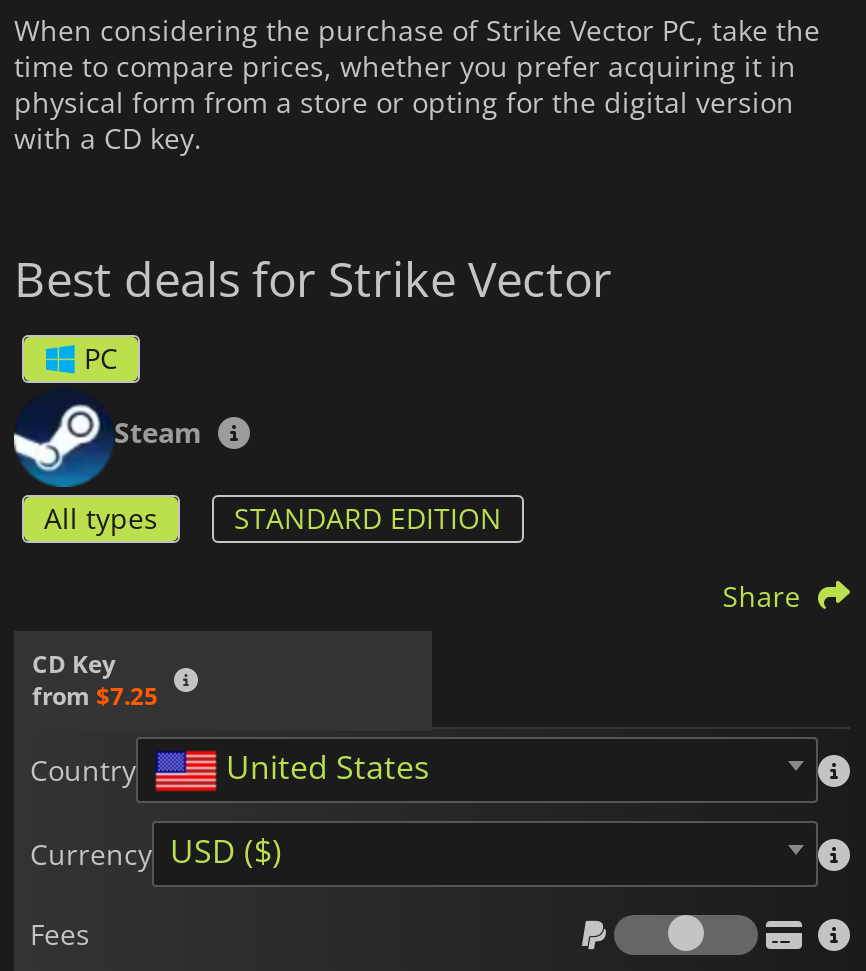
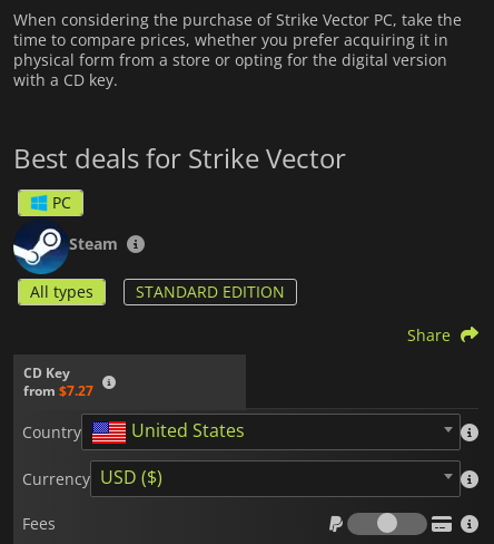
[32,678,158,712] from $7.25 -> [23,381,93,400] from $7.27

